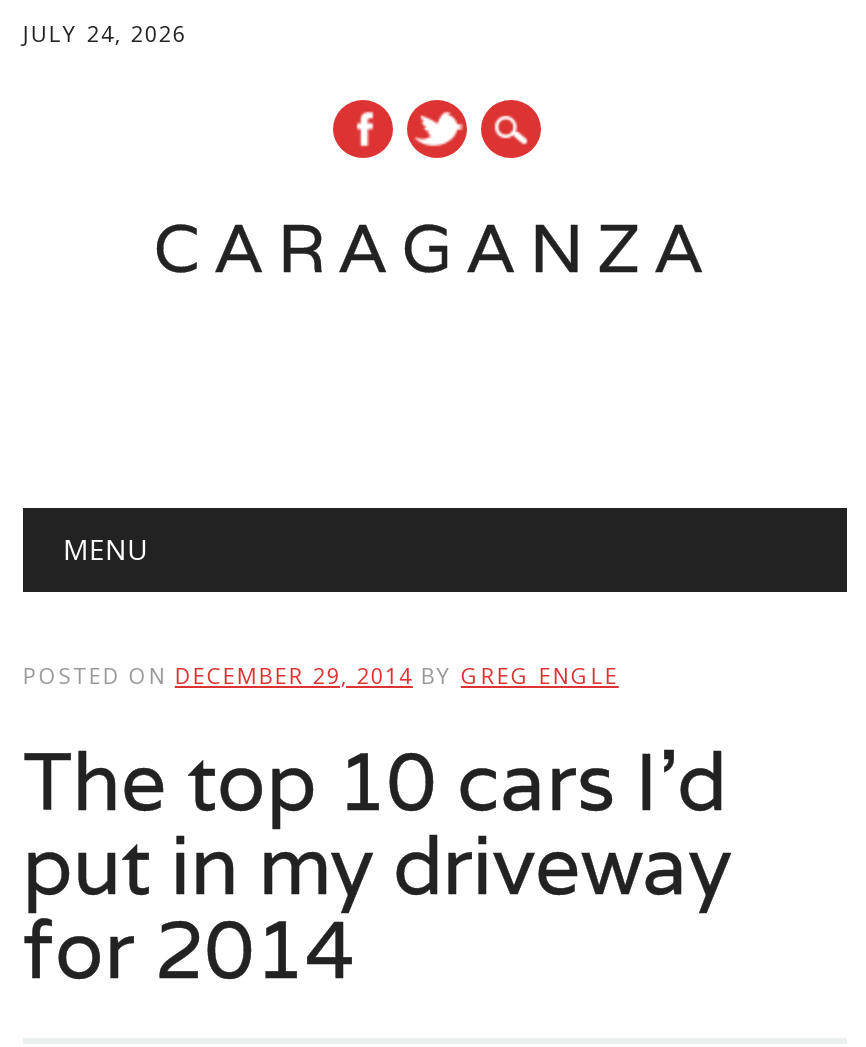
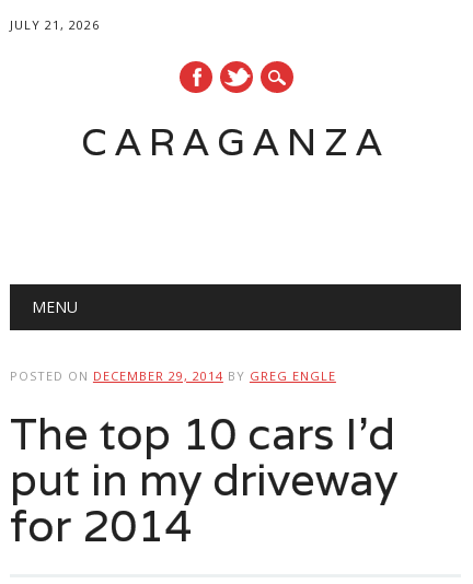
[23,18,187,48] JULY 24, 2026 -> [10,16,100,33] JULY 21, 2026

